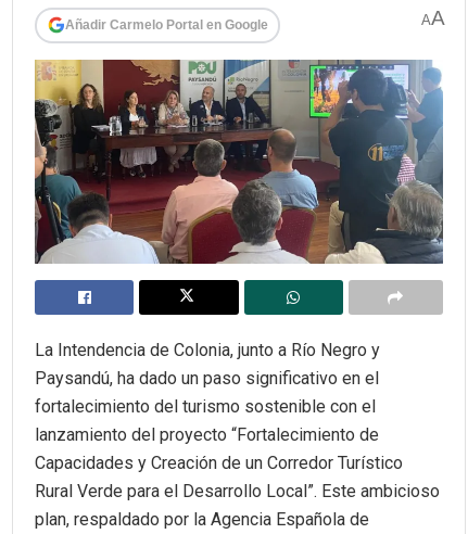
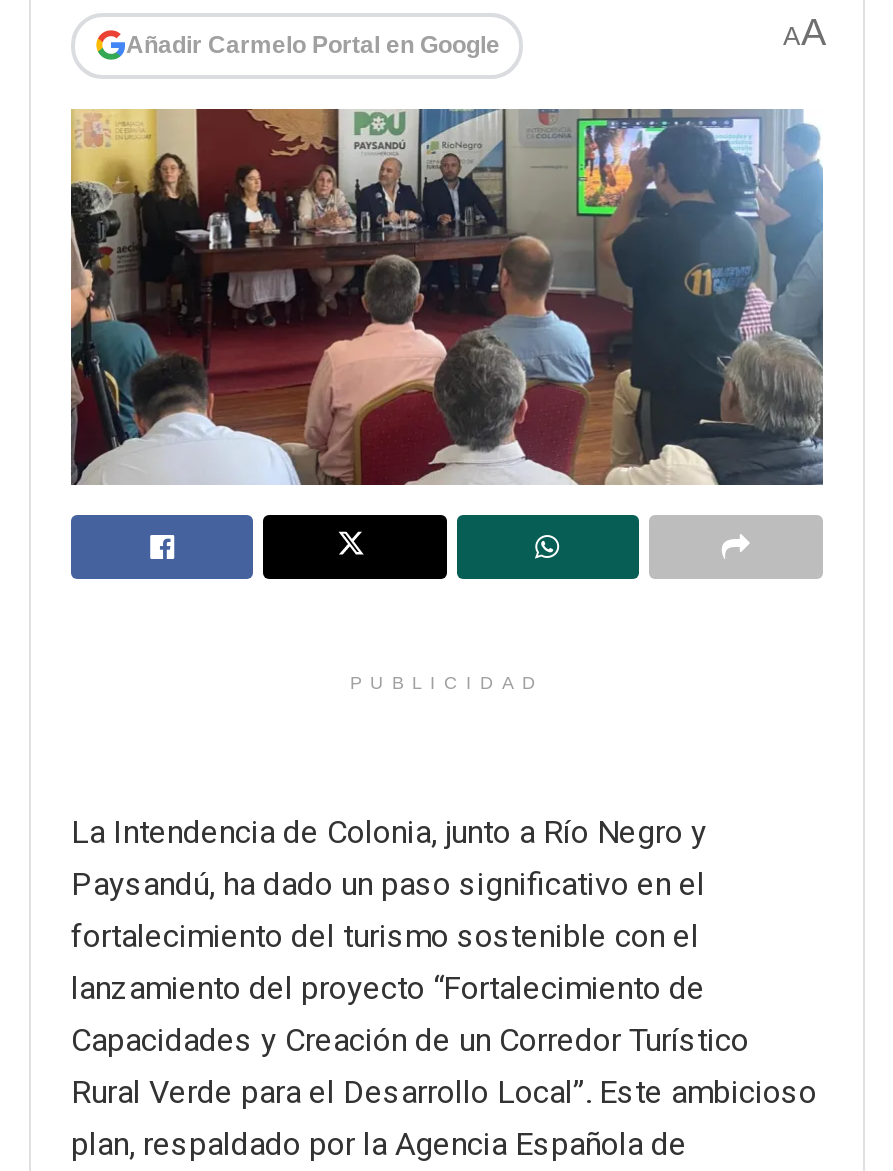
none -> [350,672,544,692] PUBLICIDAD

